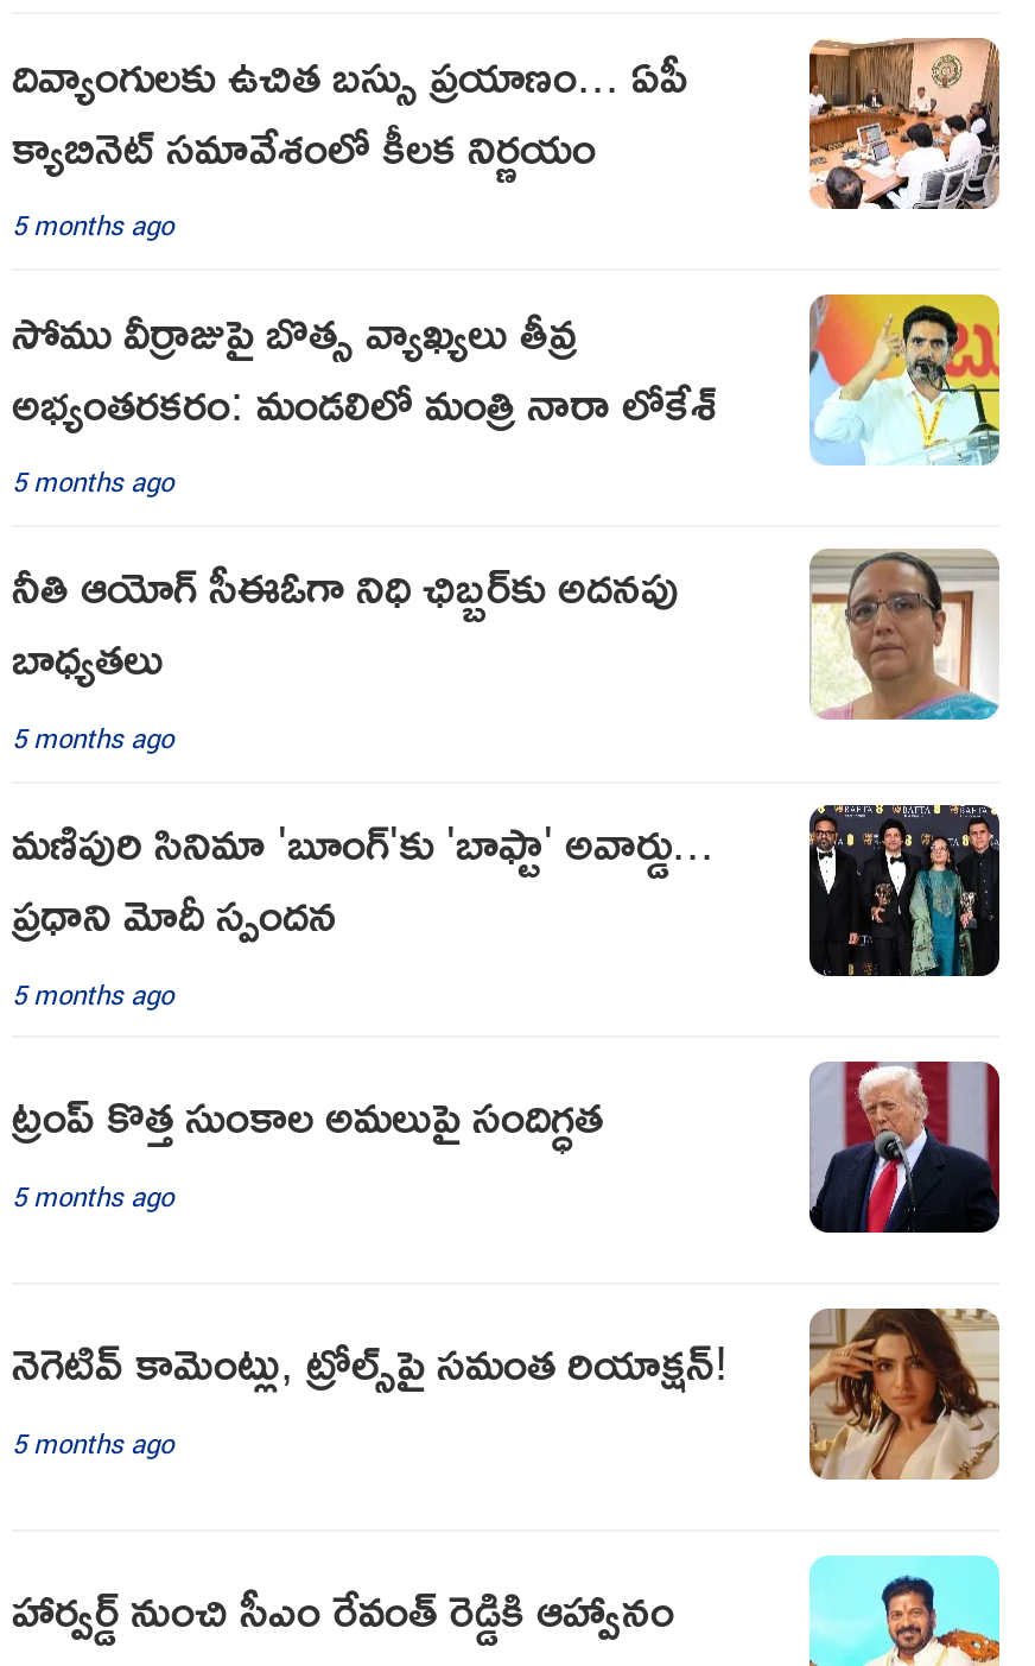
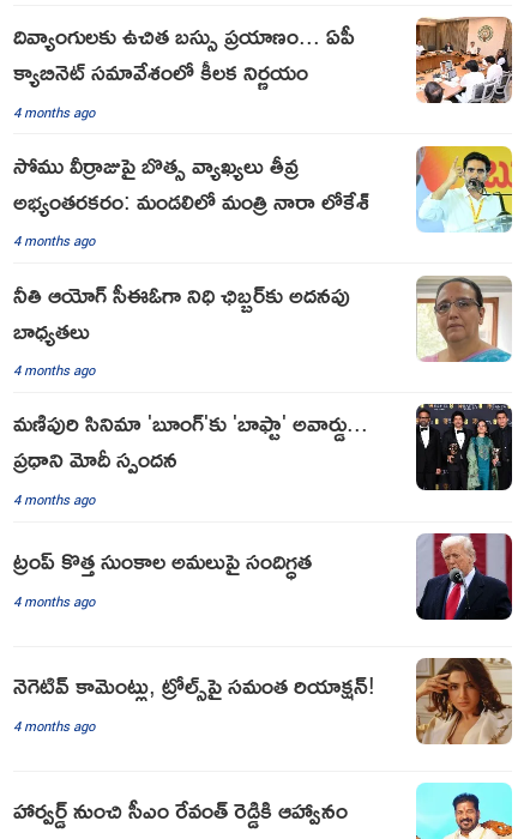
[12,207,173,243] 5 months ago -> [13,103,95,121] 4 months ago
[12,463,173,499] 5 months ago -> [13,232,95,250] 4 months ago
[12,719,173,755] 5 months ago -> [13,361,95,379] 4 months ago
[12,975,173,1011] 5 months ago -> [13,490,95,508] 4 months ago
[12,1177,173,1212] 5 months ago -> [13,592,95,610] 4 months ago
[12,1424,173,1459] 5 months ago -> [13,717,95,735] 4 months ago

